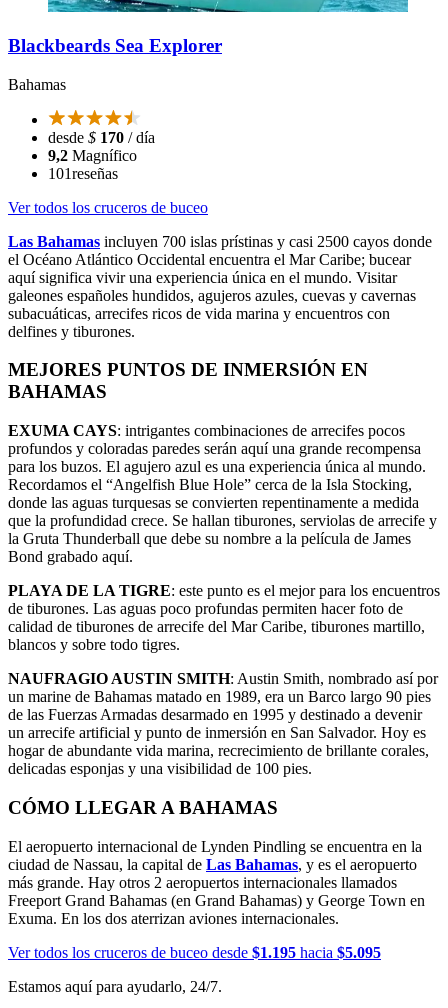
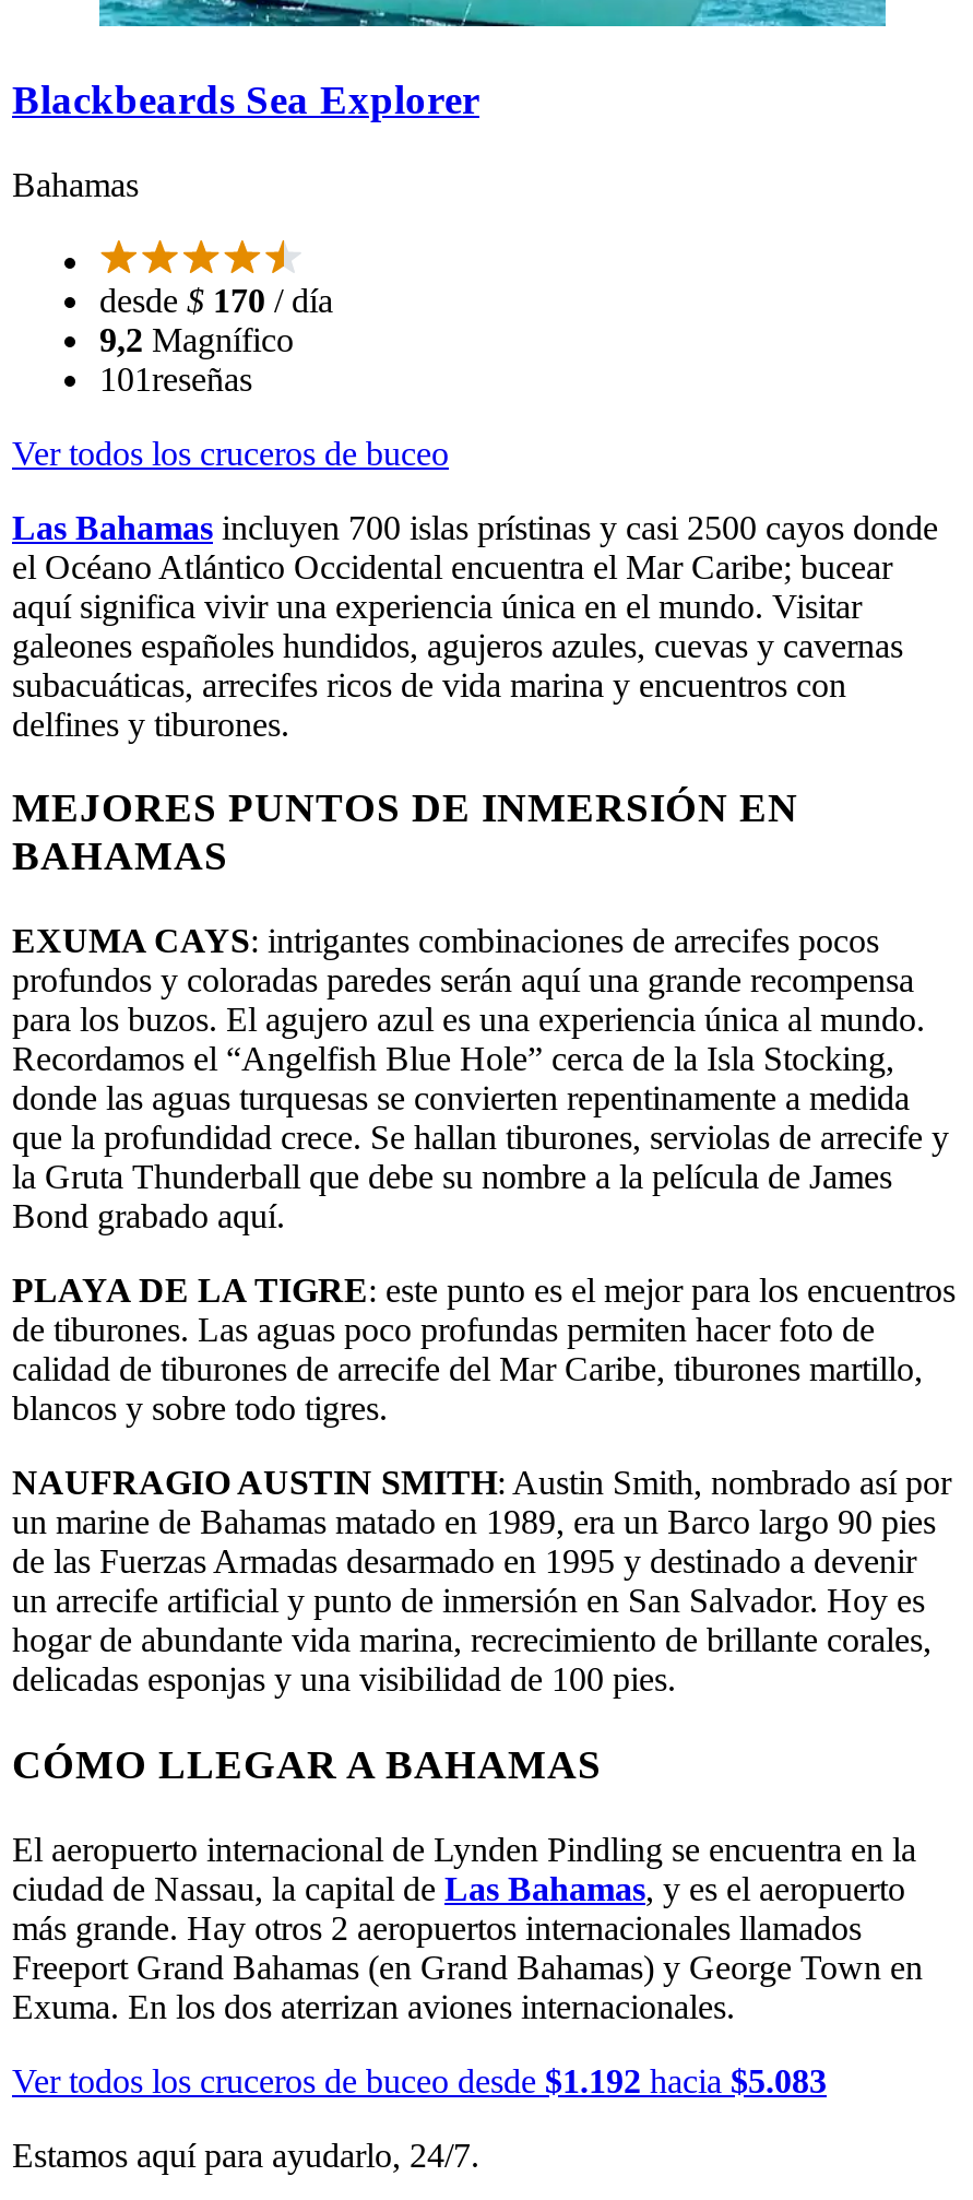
[8,944,381,961] Ver todos los cruceros de buceo desde $1.195 hacia $5.095 -> [12,2061,827,2099] Ver todos los cruceros de buceo desde $1.192 hacia $5.083

